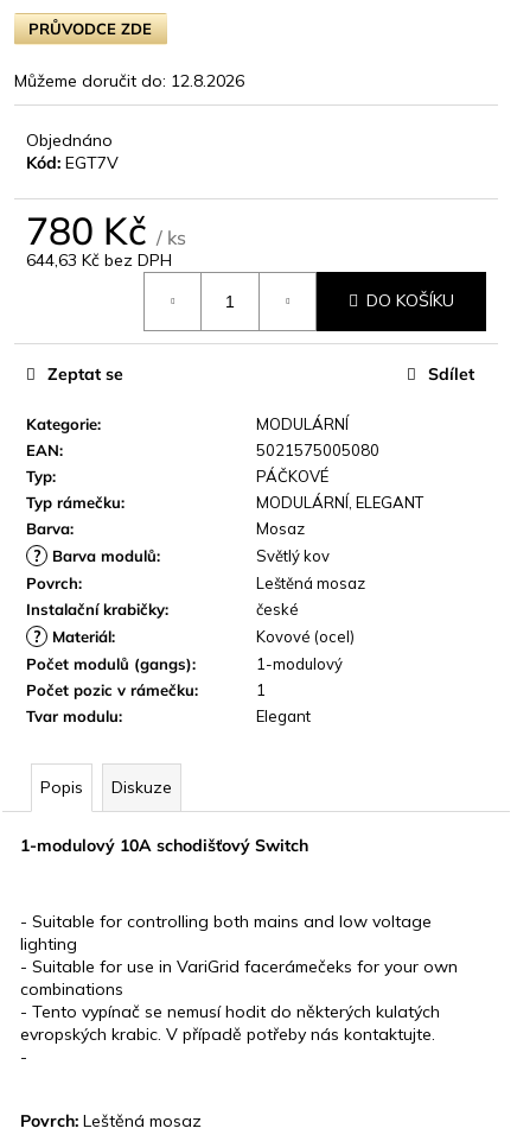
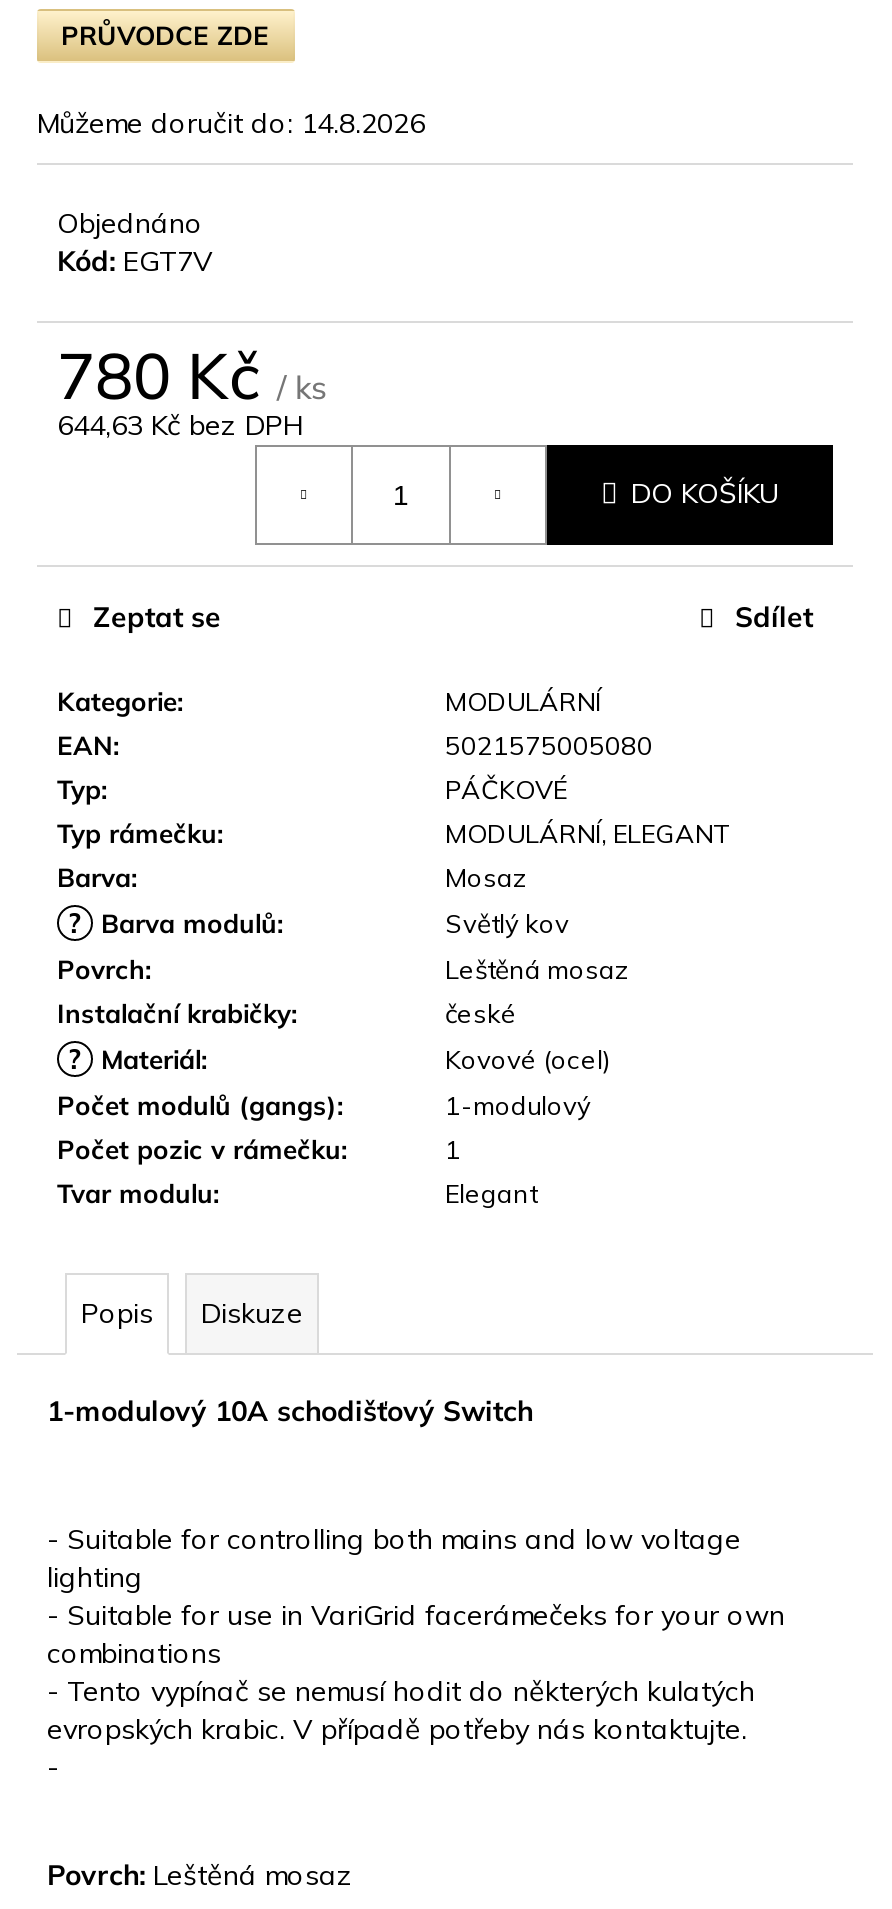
[14,69,244,91] Můžeme doručit do: 12.8.2026 -> [37,104,425,140] Můžeme doručit do: 14.8.2026

